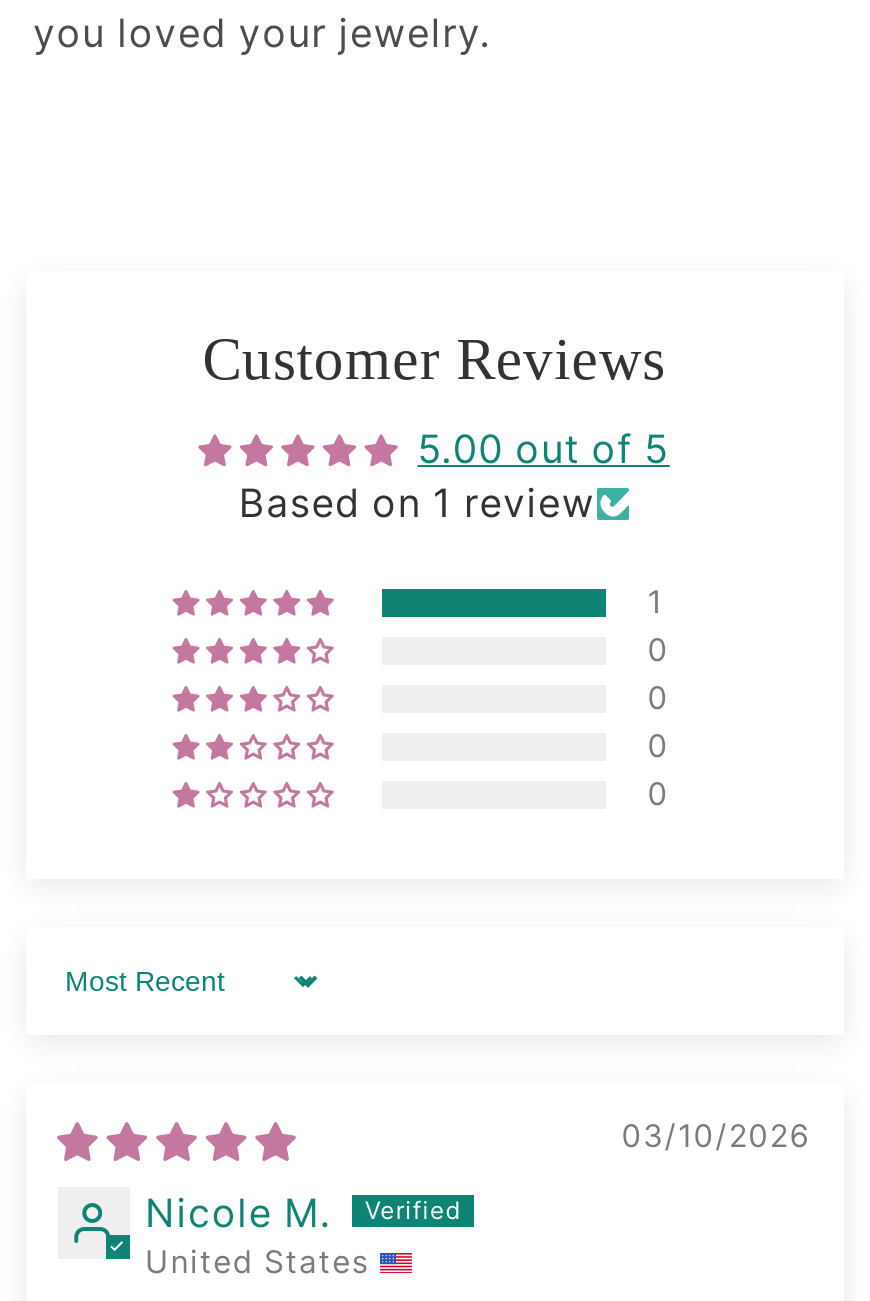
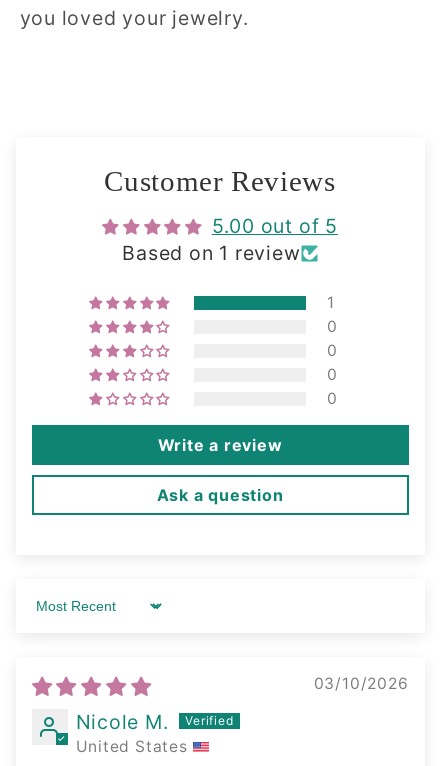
none -> [156,435,283,505] Write a review | Ask a question

